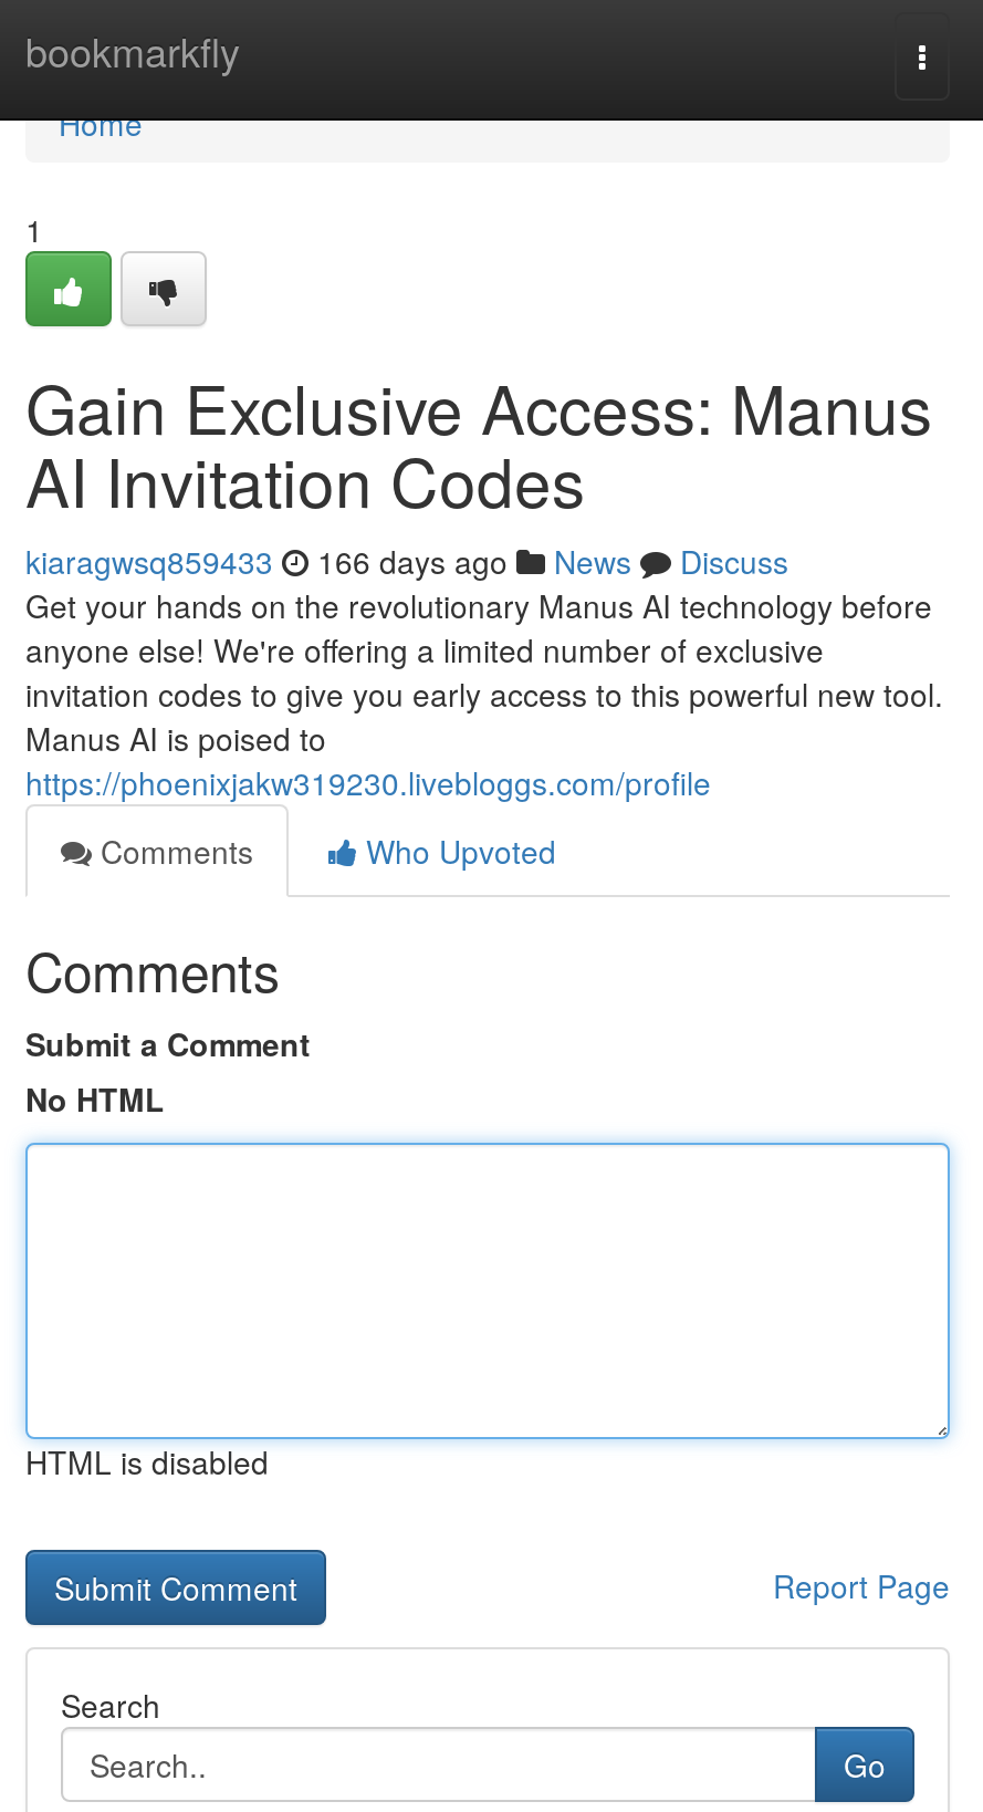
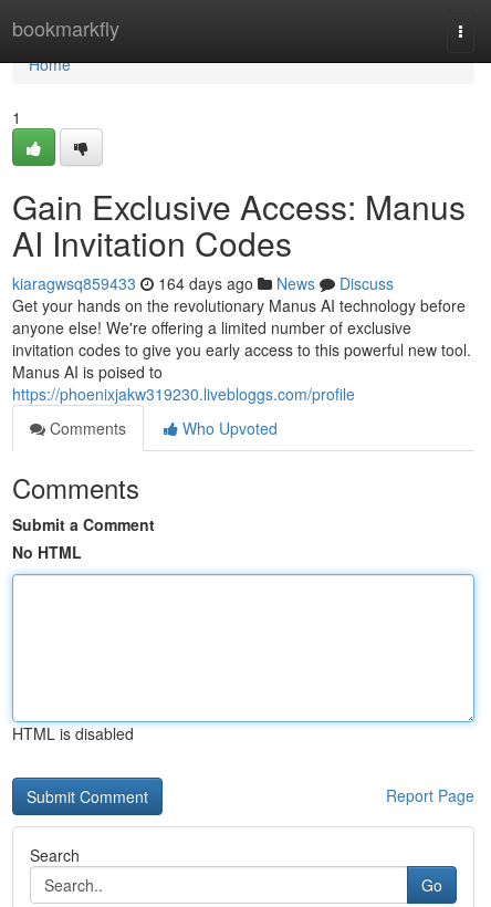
[25,539,788,583] kiaragwsq859433 166 days ago News Discuss -> [12,272,394,294] kiaragwsq859433 164 days ago News Discuss

